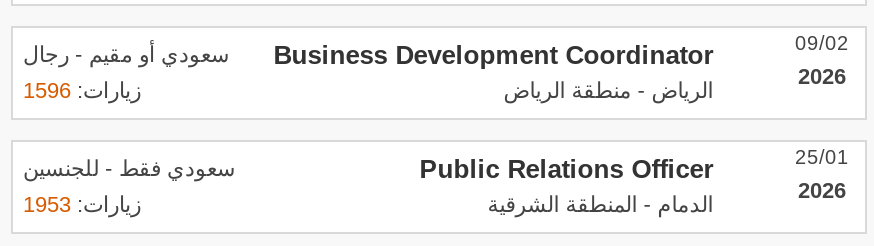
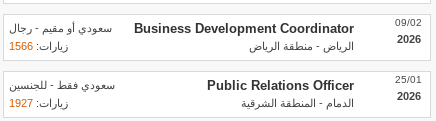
[23,78,141,102] زيارات: 1596 -> [9,40,68,52] زيارات: 1566
[23,192,141,216] زيارات: 1953 -> [9,97,68,109] زيارات: 1927

